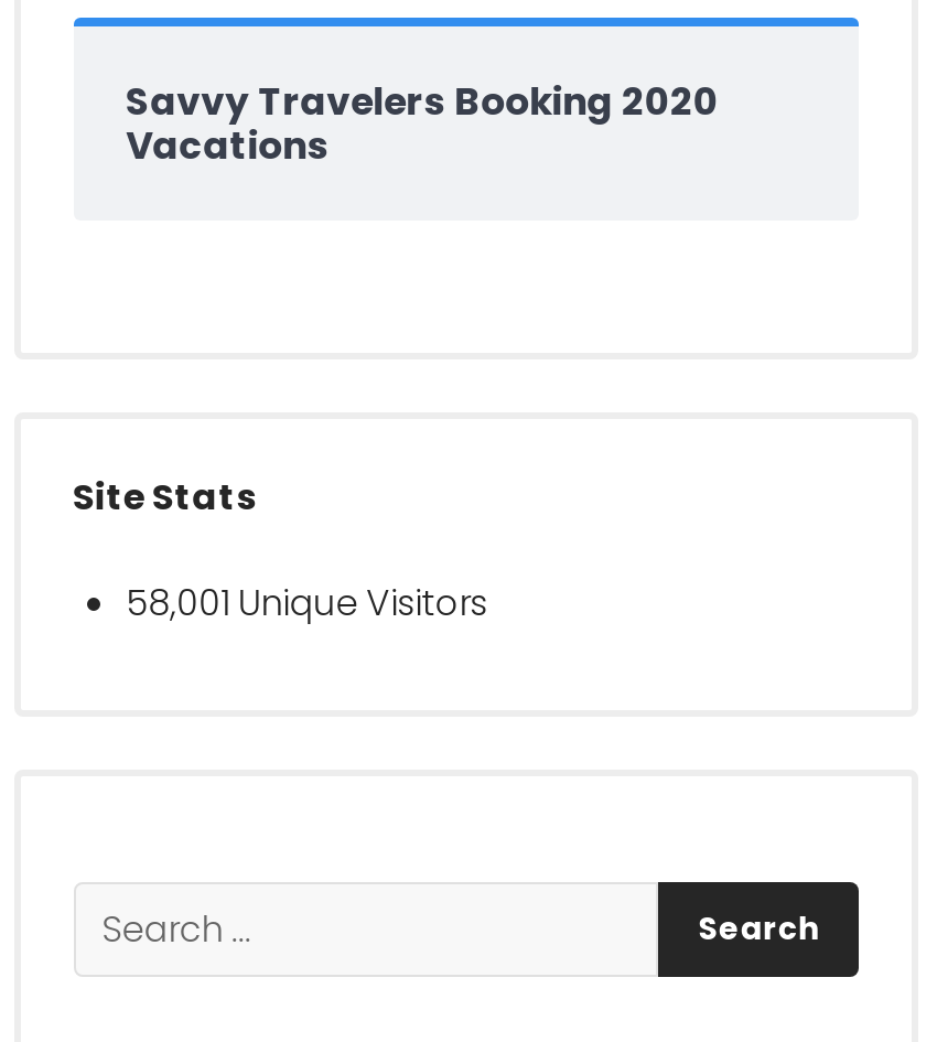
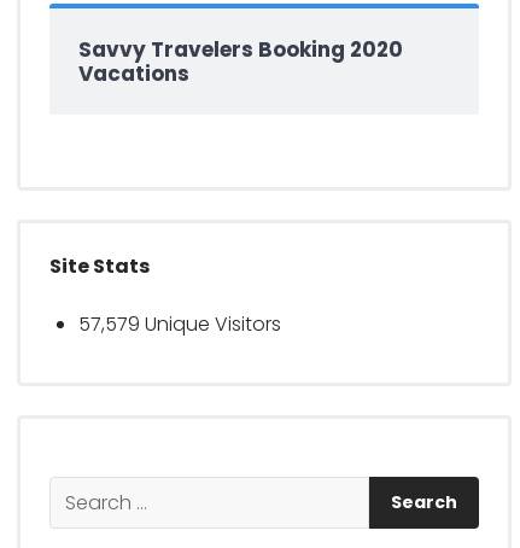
[126,578,488,629] 58,001 Unique Visitors -> [78,310,281,338] 57,579 Unique Visitors

